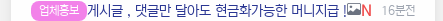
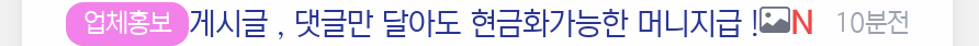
[381,4,415,17] 16분전 -> [834,9,909,37] 10분전

